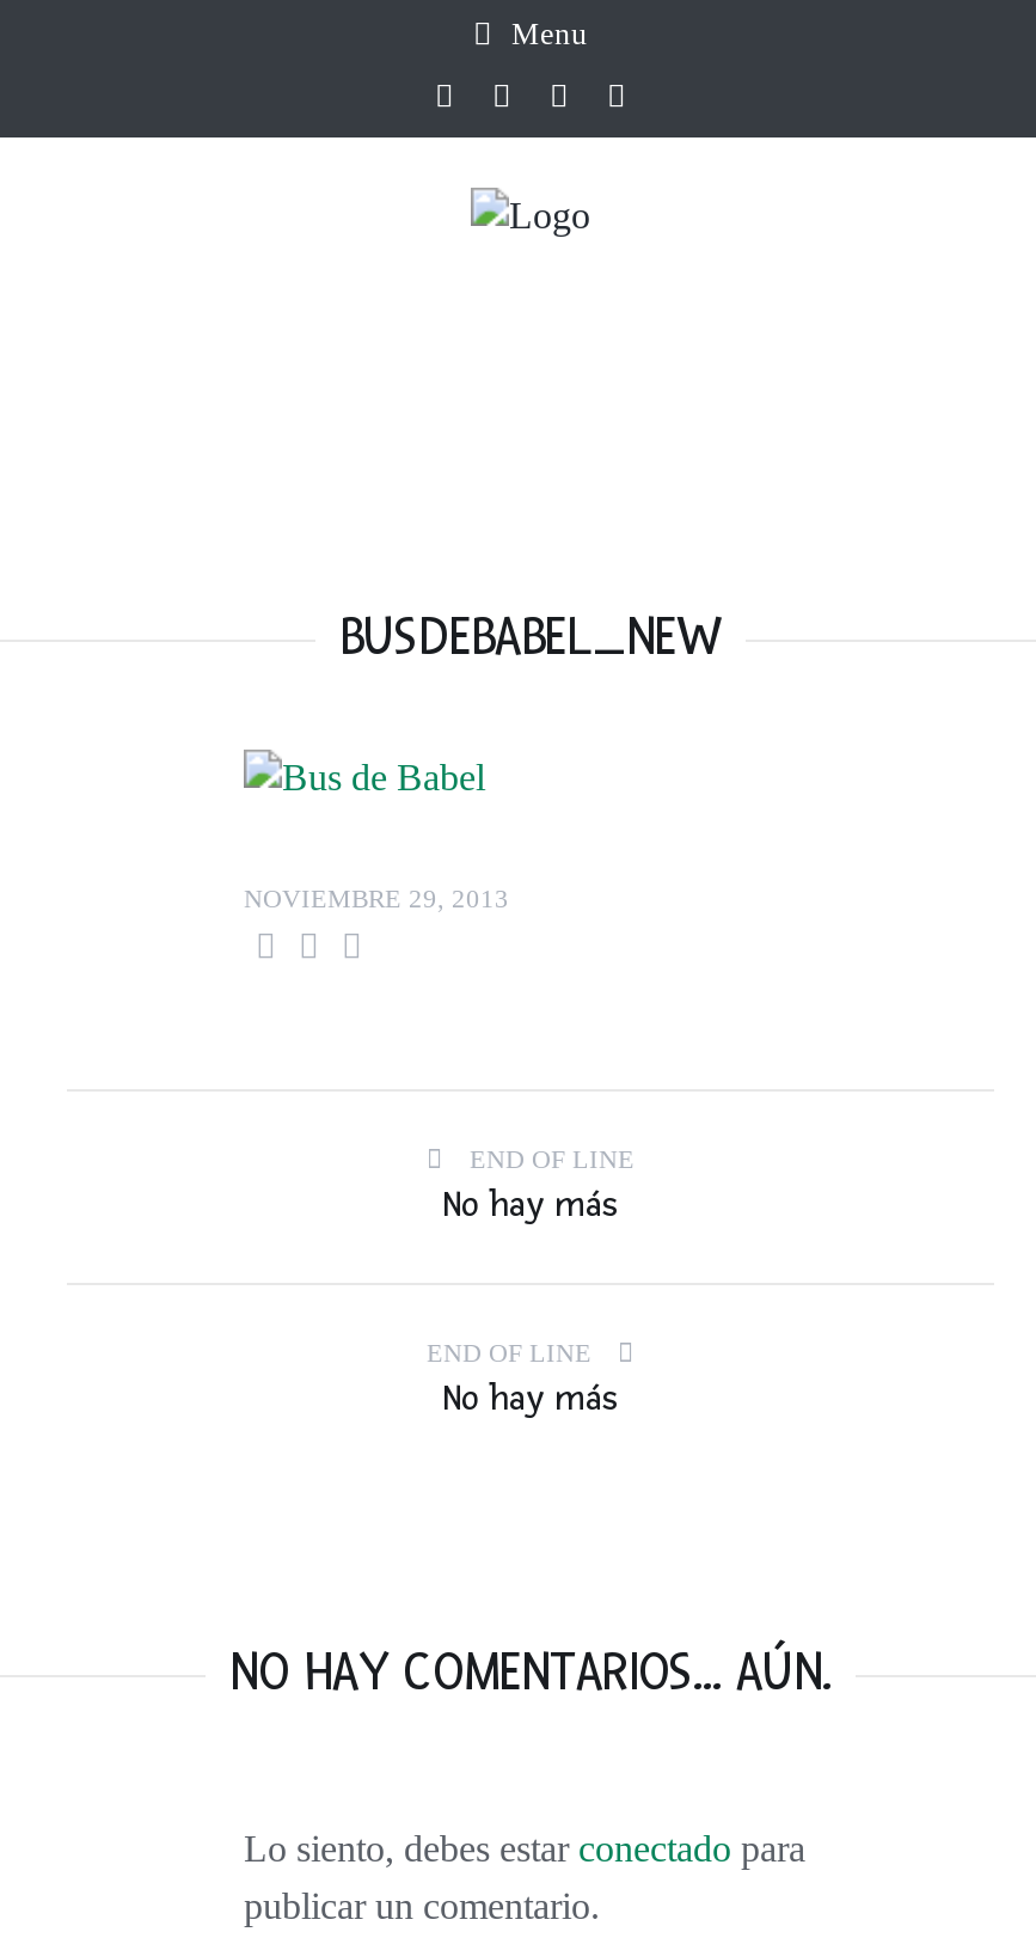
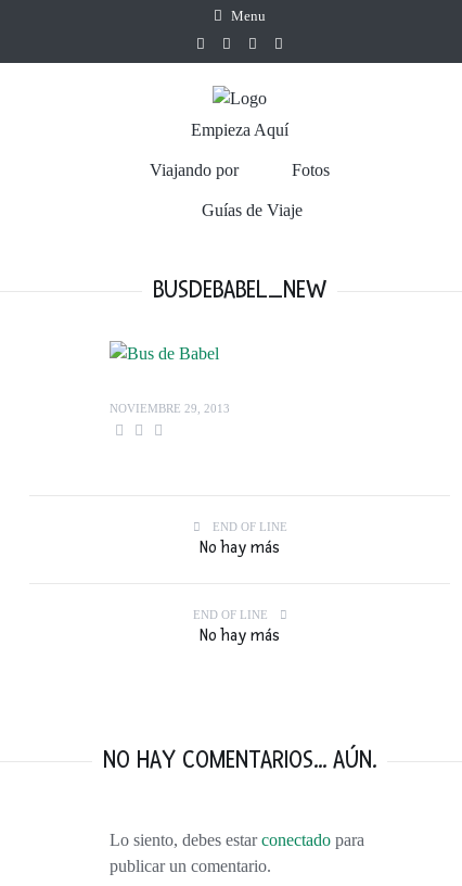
none -> [150,121,330,220] Empieza Aquí | Viajando por | Fotos | Guías de Viaje

